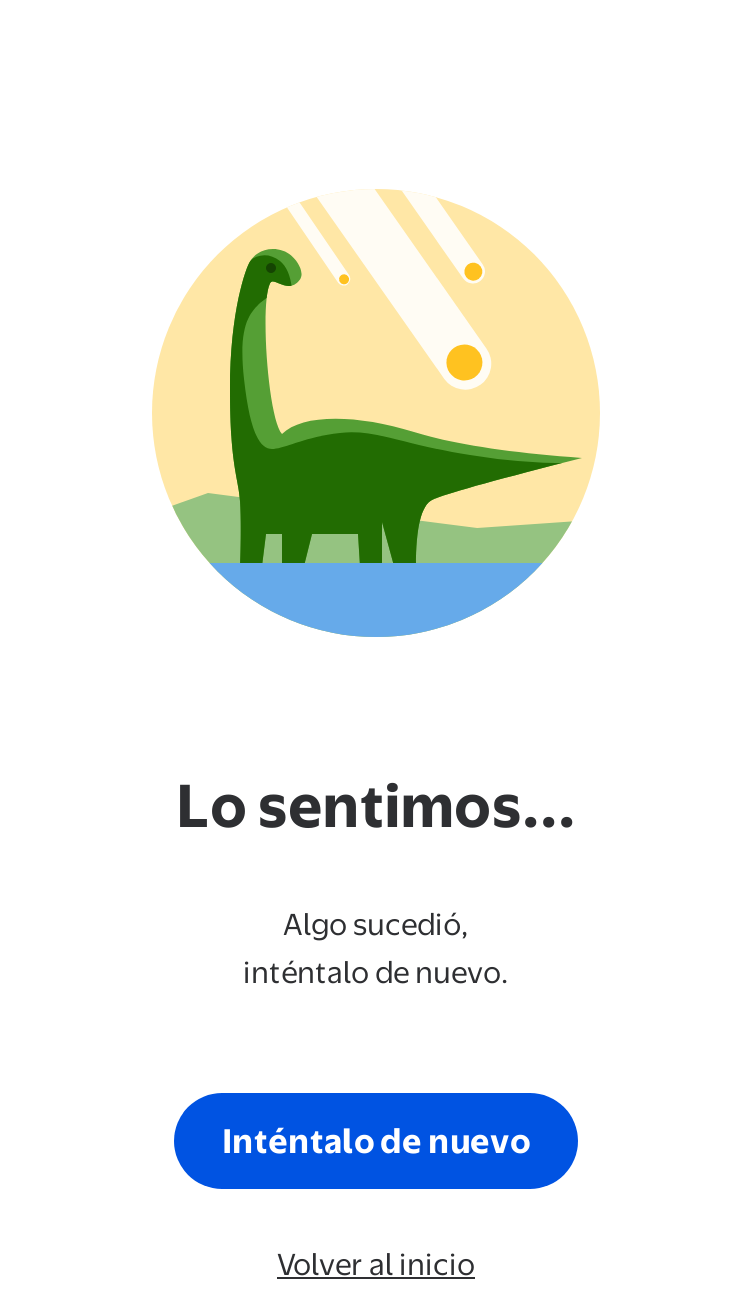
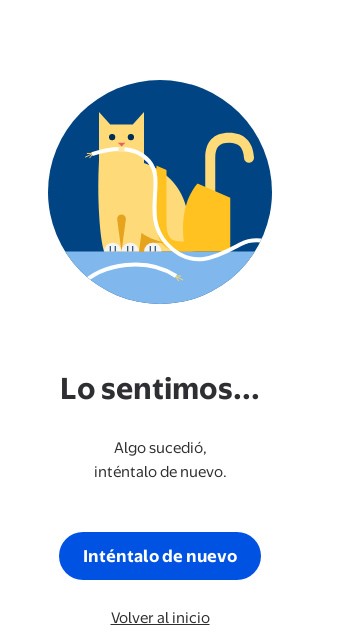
[152,189,600,591] [image] -> [47,79,273,282] [image]

